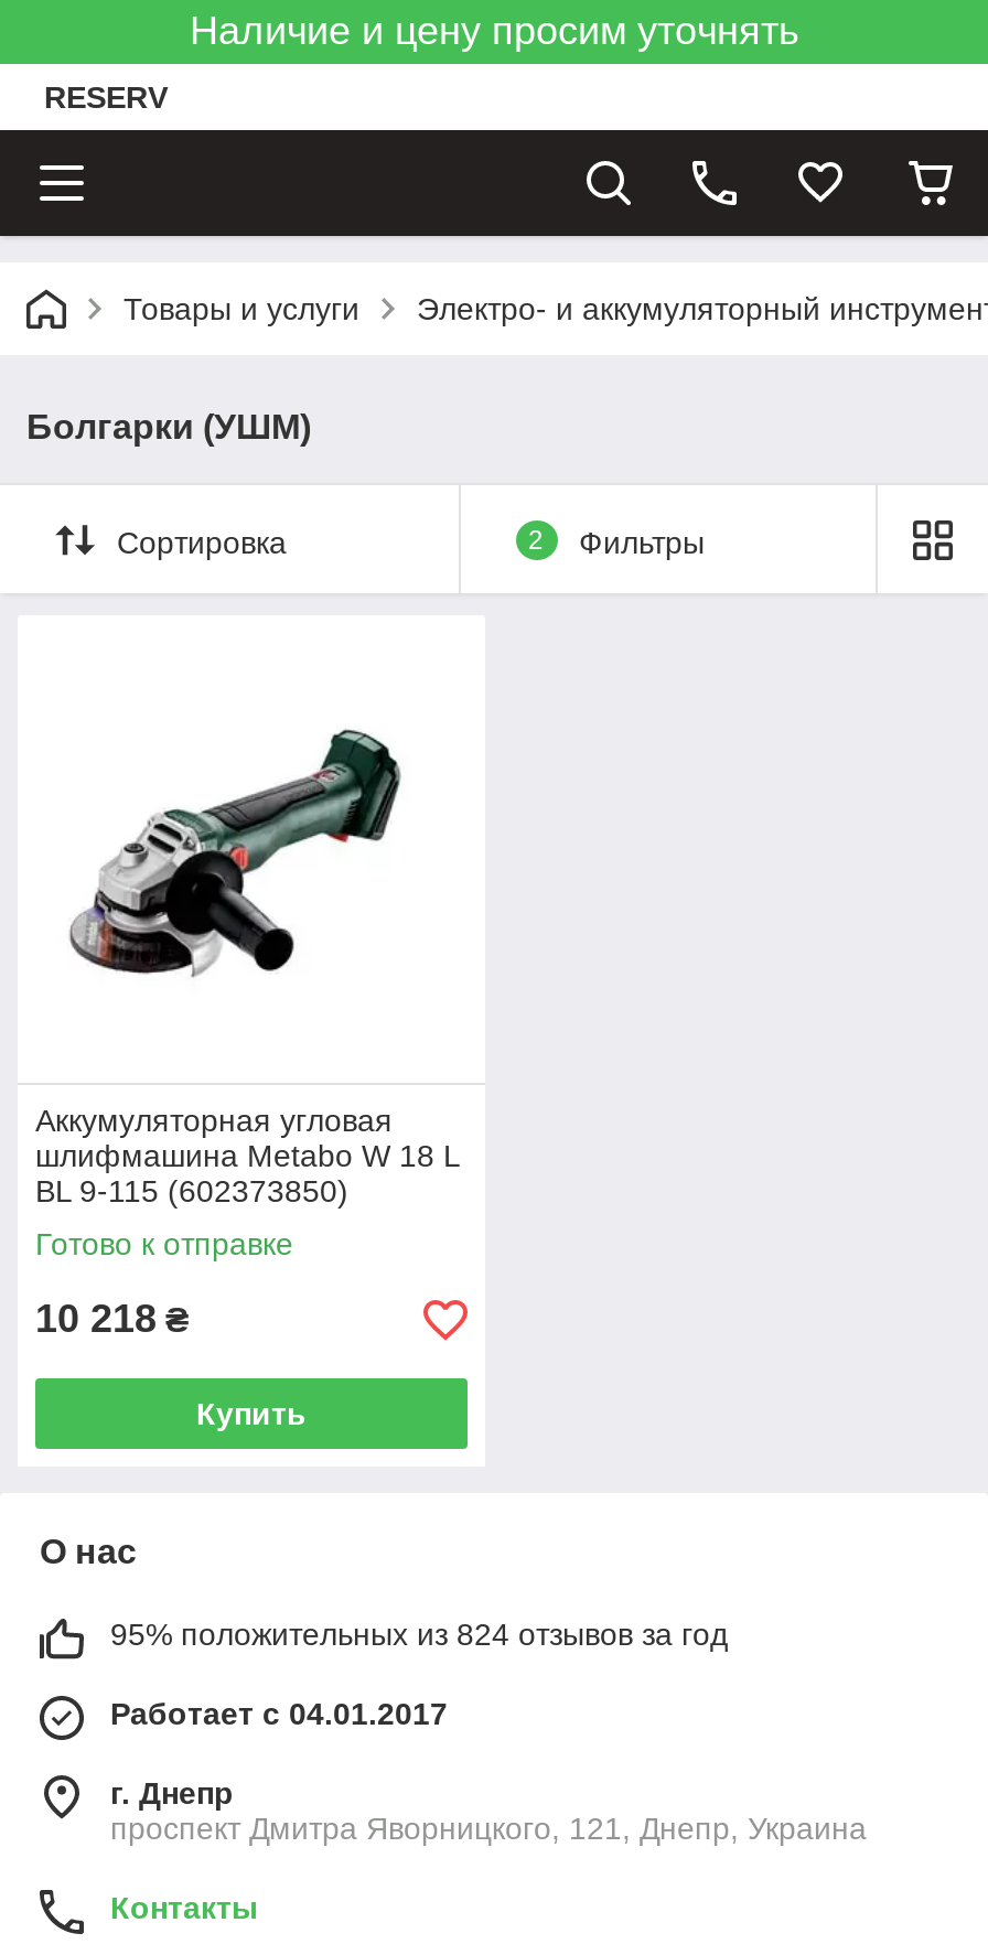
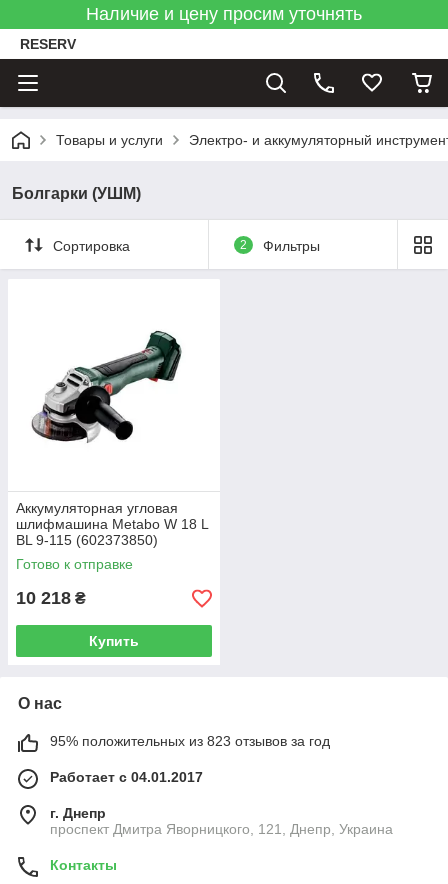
[110,1617,728,1652] 95% положительных из 824 отзывов за год -> [50,733,330,749] 95% положительных из 823 отзывов за год

